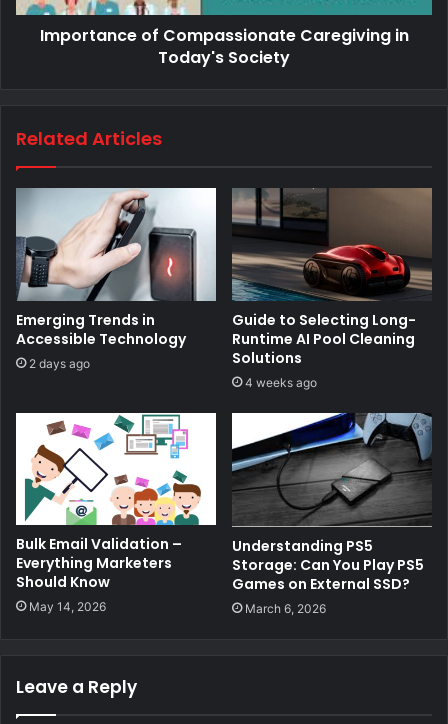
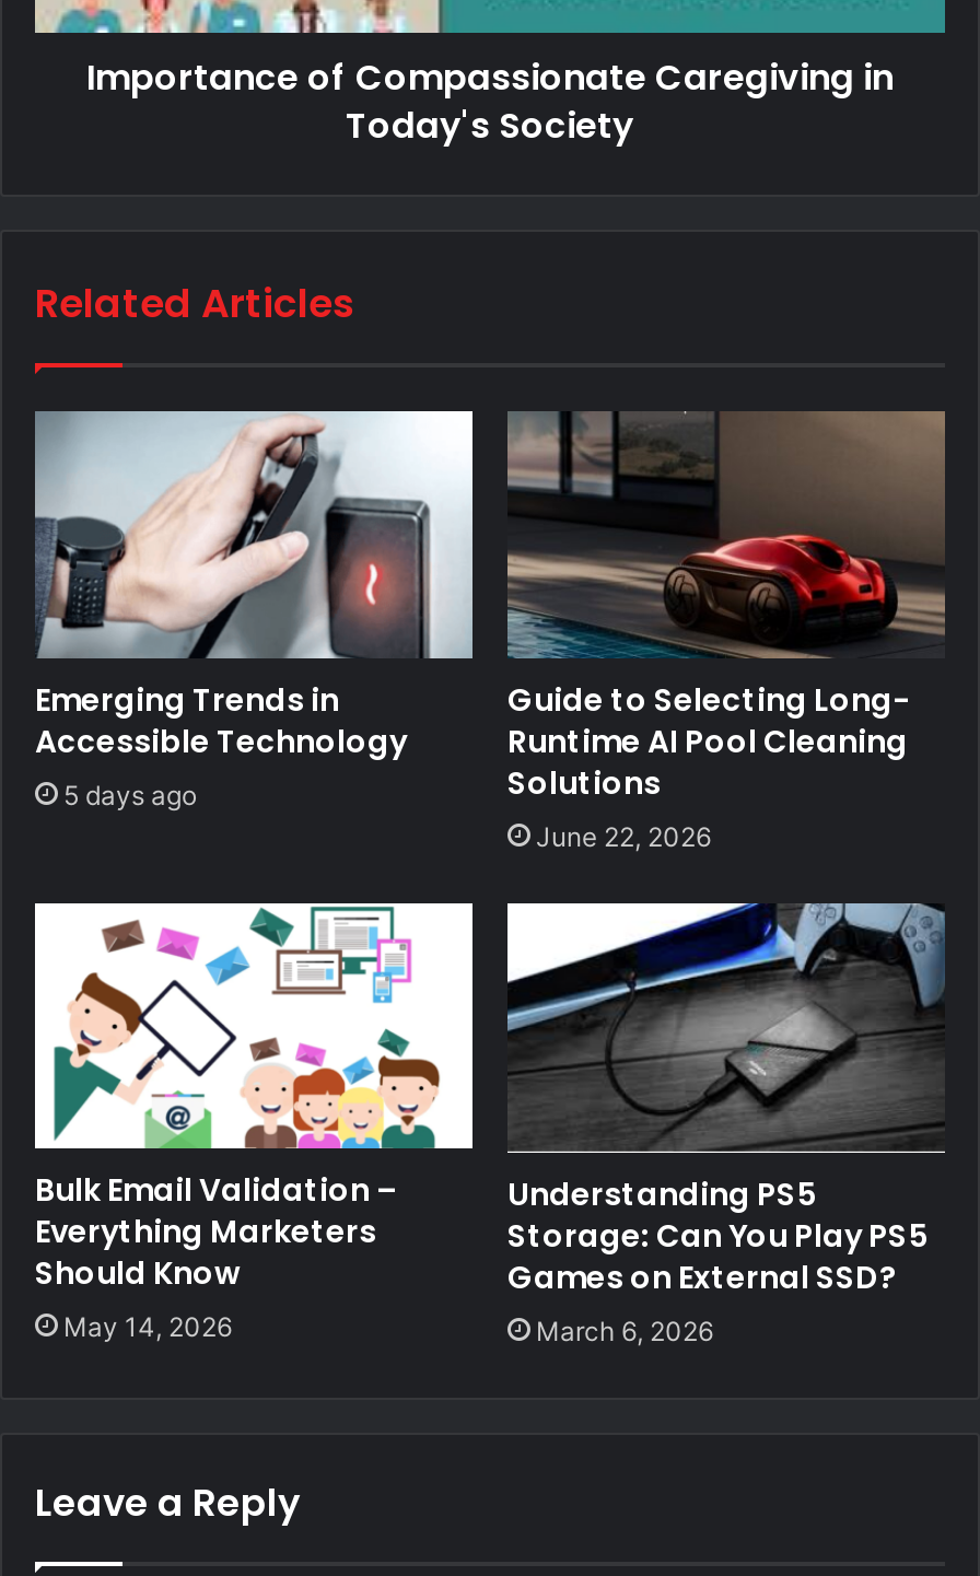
[29,356,90,371] 2 days ago -> [63,778,197,811] 5 days ago
[245,375,317,390] 4 weeks ago -> [536,819,711,852] June 22, 2026

